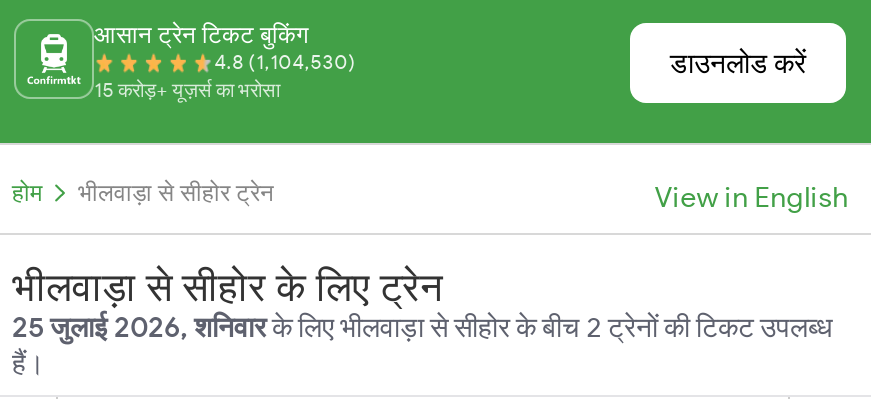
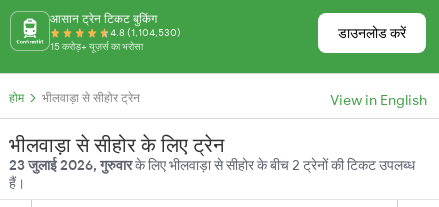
[12,309,832,345] 25 जुलाई 2026, शनिवारके लिए भीलवाड़ा से सीहोर के बीच 2 ट्रेनों की टिकट उपलब्ध -> [9,156,415,174] 23 जुलाई 2026, गुरुवारके लिए भीलवाड़ा से सीहोर के बीच 2 ट्रेनों की टिकट उपलब्ध

